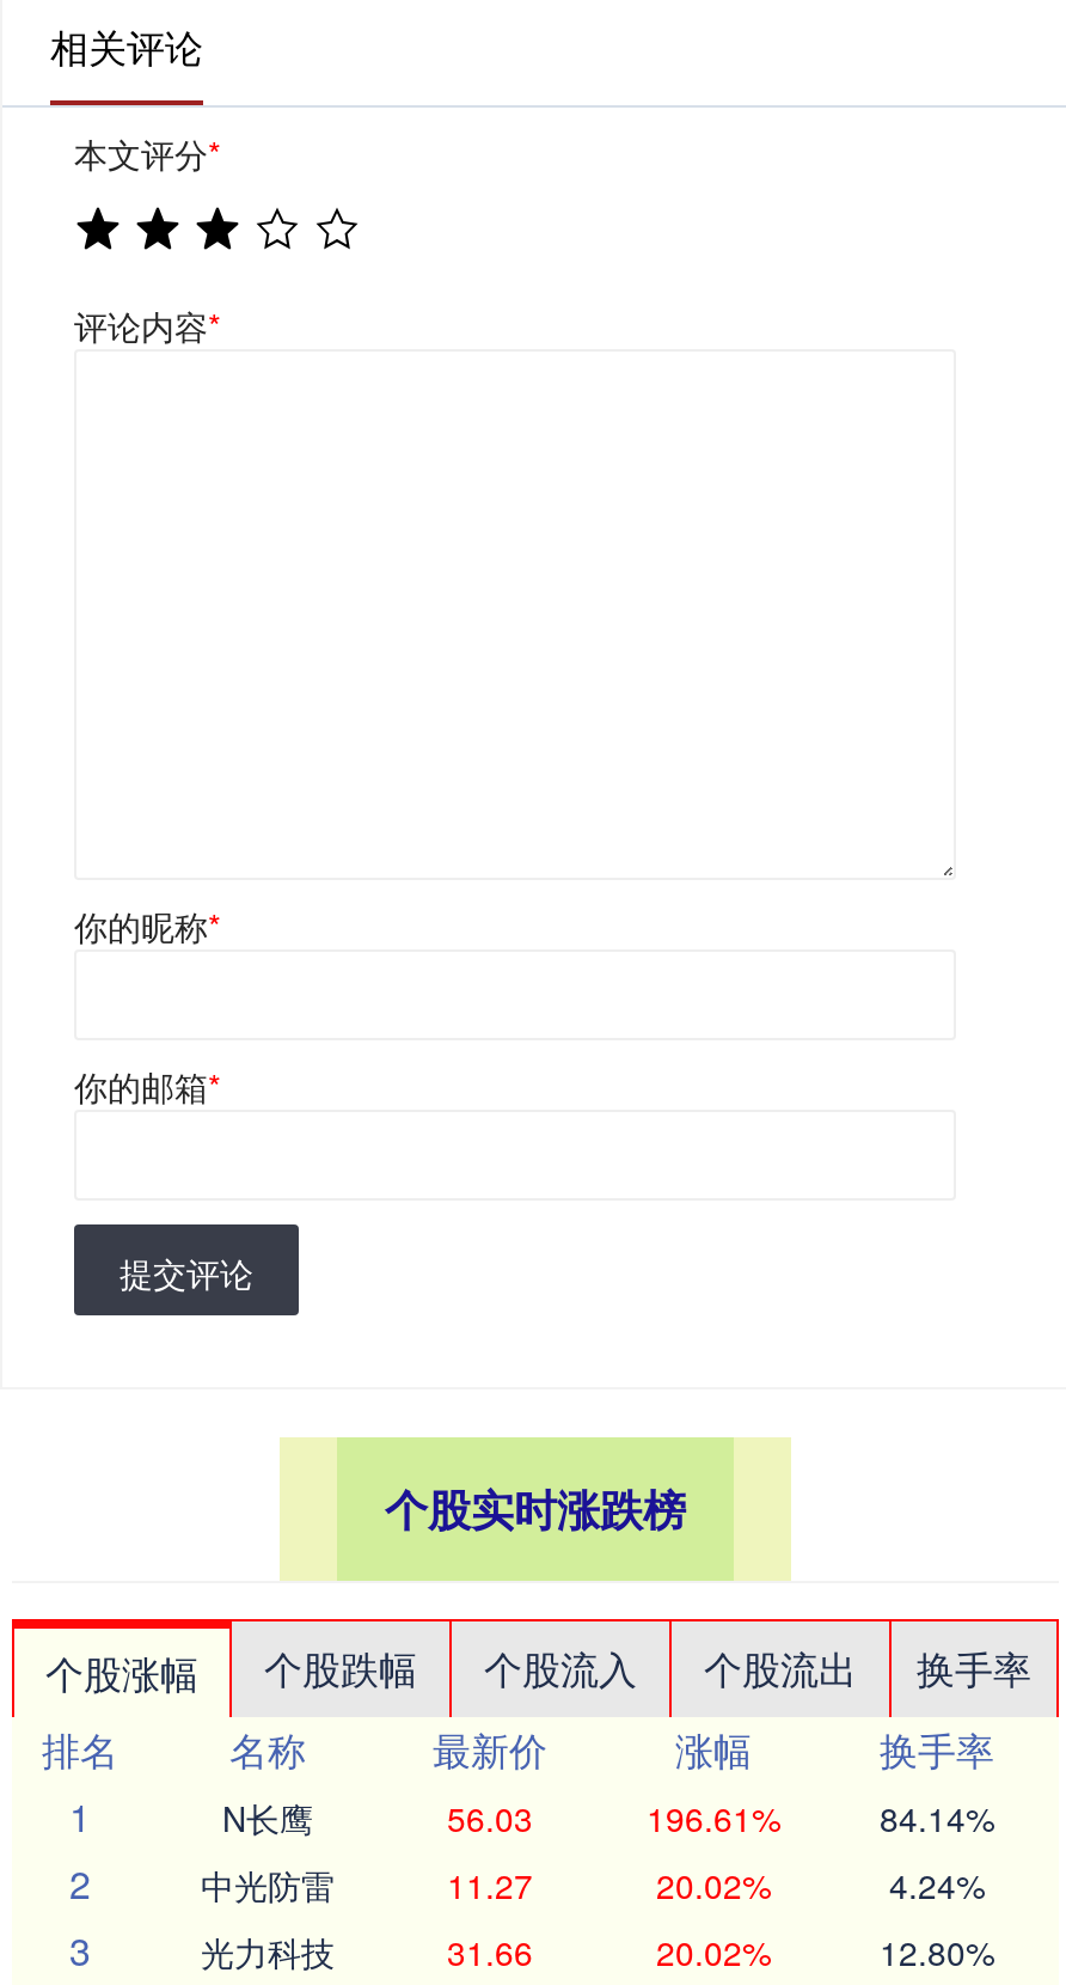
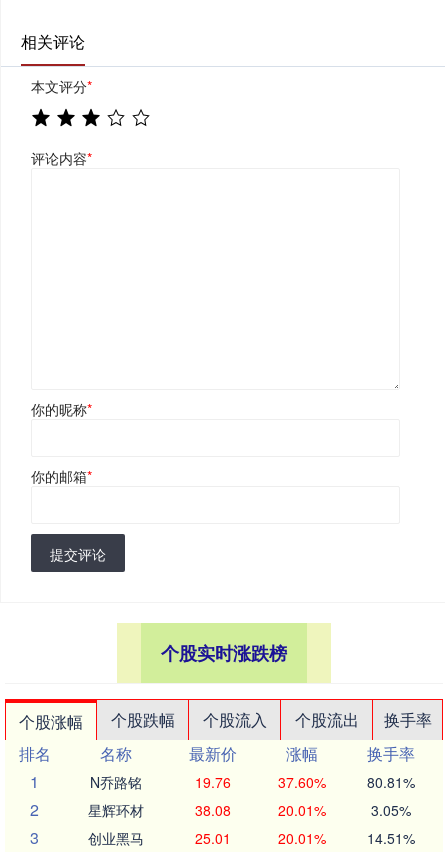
[222,1794,994,1842] N长鹰 | 56.03 | 196.61% | 84.14% -> [90,772,414,792] N乔路铭 | 19.76 | 37.60% | 80.81%
[201,1861,985,1909] 中光防雷 | 11.27 | 20.02% | 4.24% -> [88,800,410,820] 星辉环材 | 38.08 | 20.01% | 3.05%
[201,1928,994,1976] 光力科技 | 31.66 | 20.02% | 12.80% -> [88,828,414,848] 创业黑马 | 25.01 | 20.01% | 14.51%

